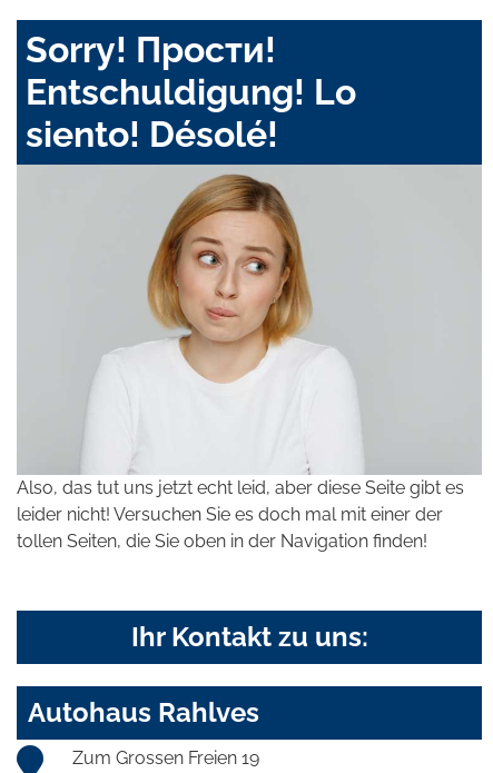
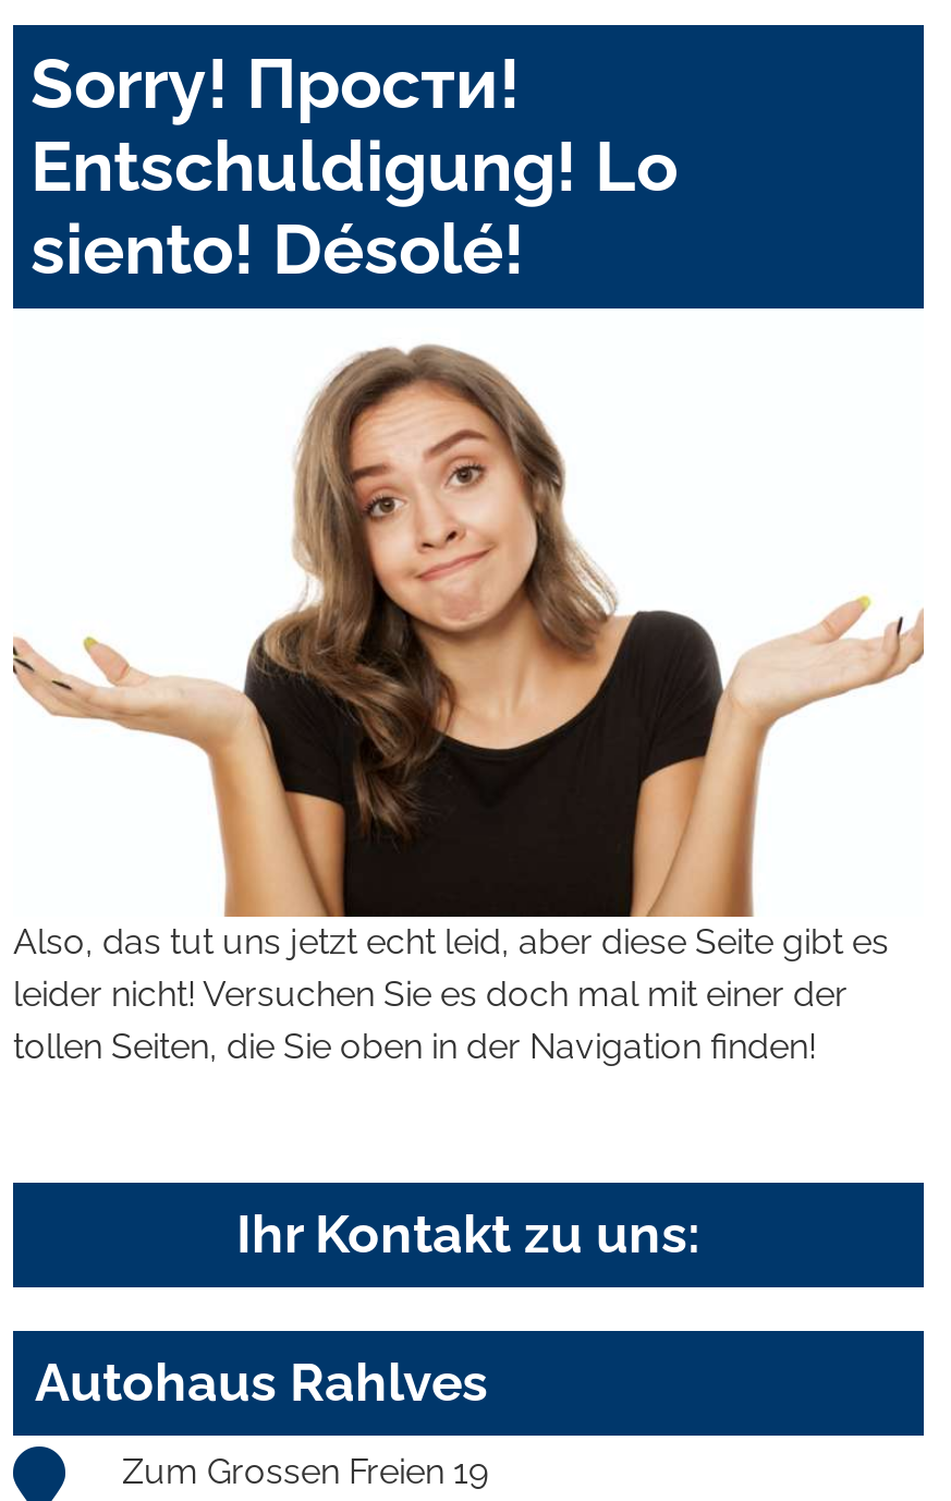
[17,165,482,475] [image] -> [13,311,924,915] [image]

